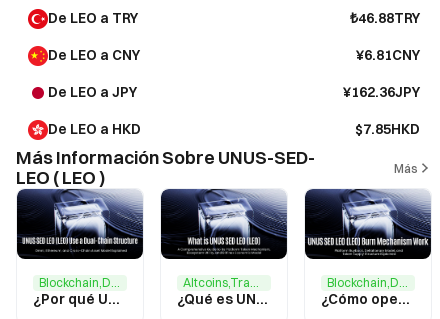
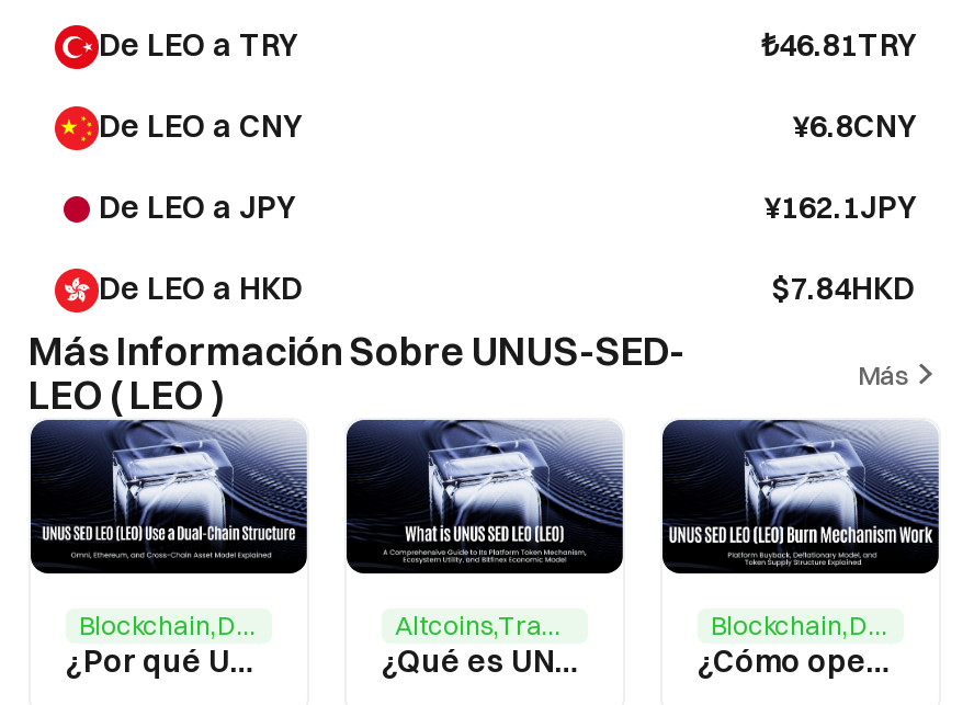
[350,9,420,27] ₺46.88TRY -> [761,25,915,65] ₺46.81TRY
[356,46,420,64] ¥6.81CNY -> [792,106,915,146] ¥6.8CNY
[343,83,420,101] ¥162.36JPY -> [763,187,915,227] ¥162.1JPY
[355,120,420,138] $7.85HKD -> [772,269,915,308] $7.84HKD

